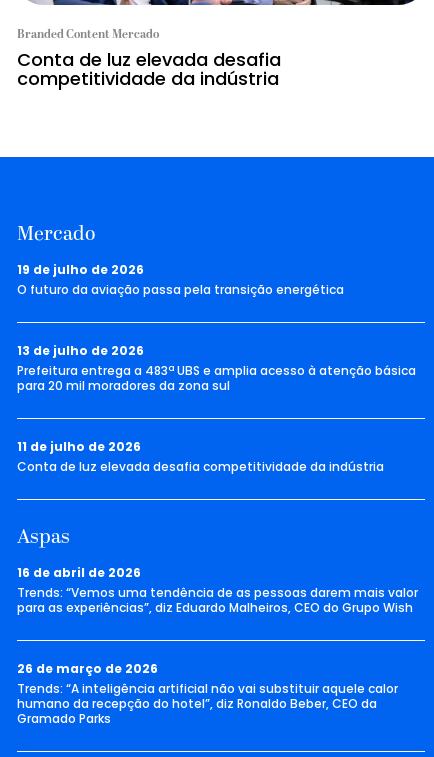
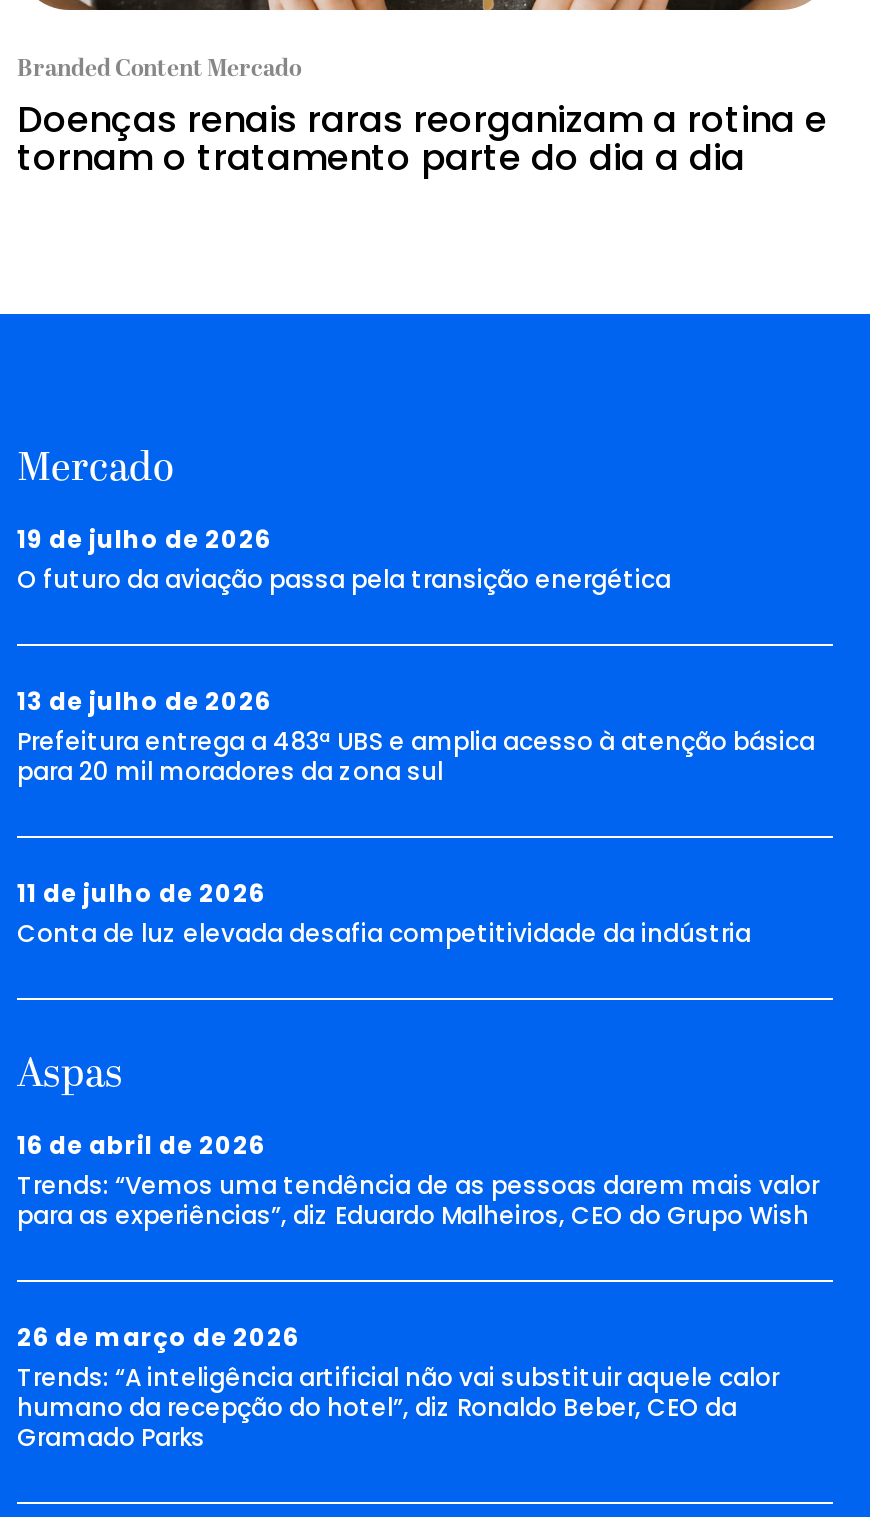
[17,47,281,91] Conta de luz elevada desafia | competitividade da indústria -> [17,95,827,183] Doenças renais raras reorganizam a rotina e | tornam o tratamento parte do dia a dia

